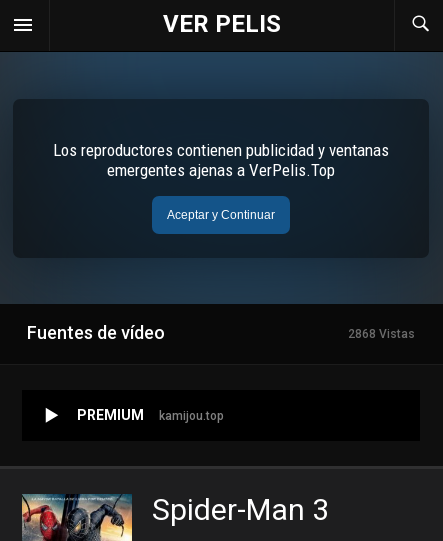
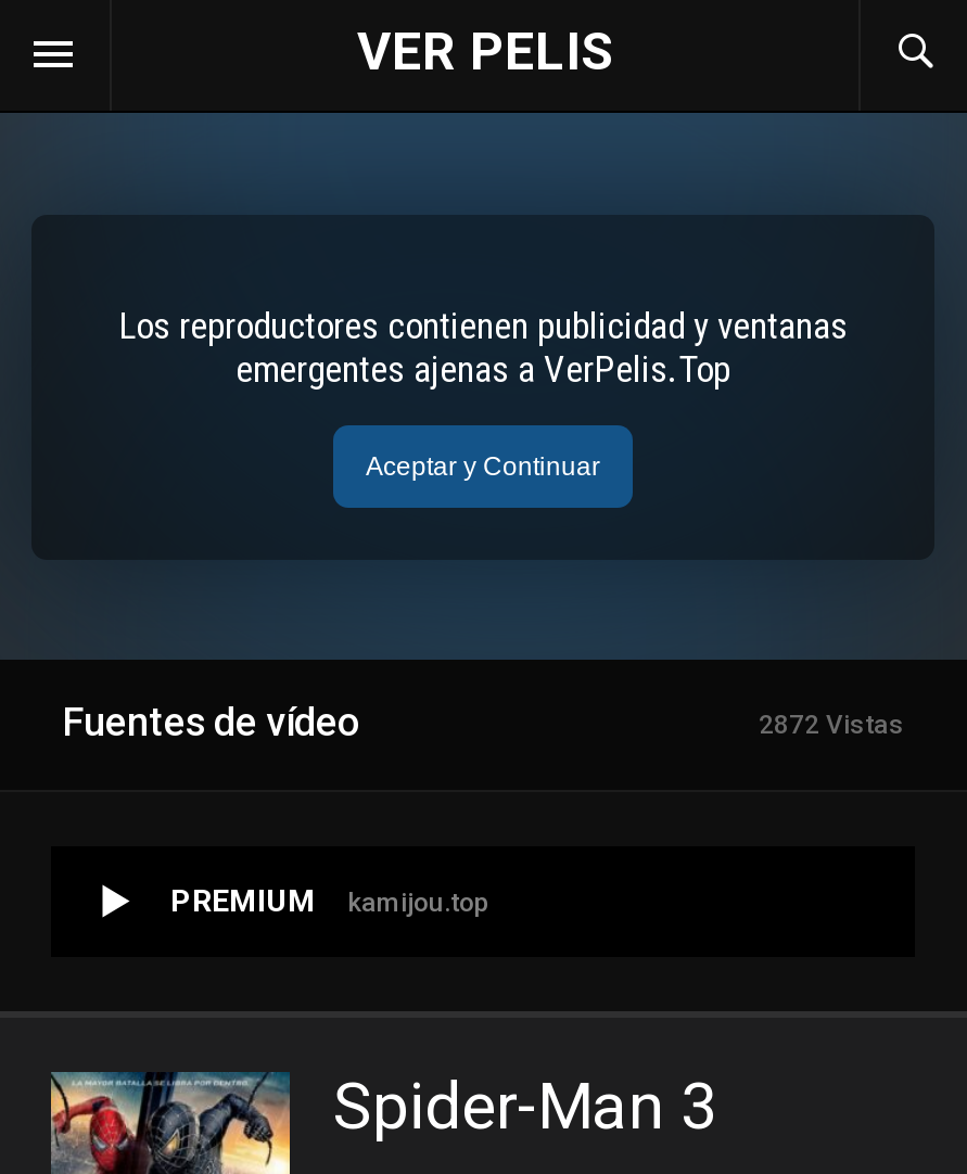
[348,327,415,341] 2868 Vistas -> [759,710,904,740] 2872 Vistas

